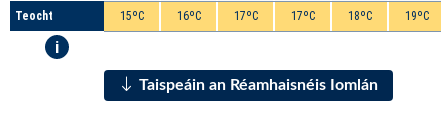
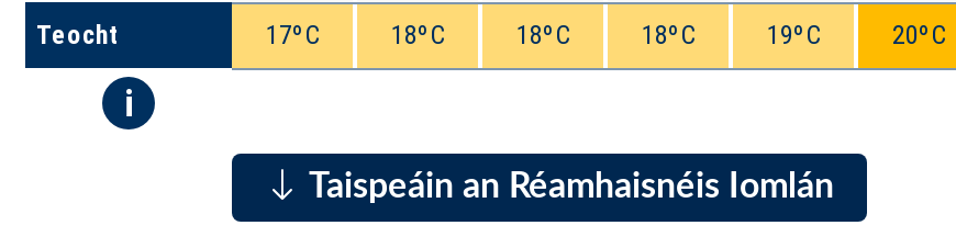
[119,9,143,23] 15ºC -> [266,20,319,50] 17ºC
[176,9,200,23] 16ºC -> [391,20,444,50] 18ºC
[233,9,257,23] 17ºC -> [516,20,569,50] 18ºC
[290,9,314,23] 17ºC -> [642,20,694,50] 18ºC
[347,9,371,23] 18ºC -> [767,20,820,50] 19ºC
[404,9,428,23] 19ºC -> [892,20,945,50] 20ºC

